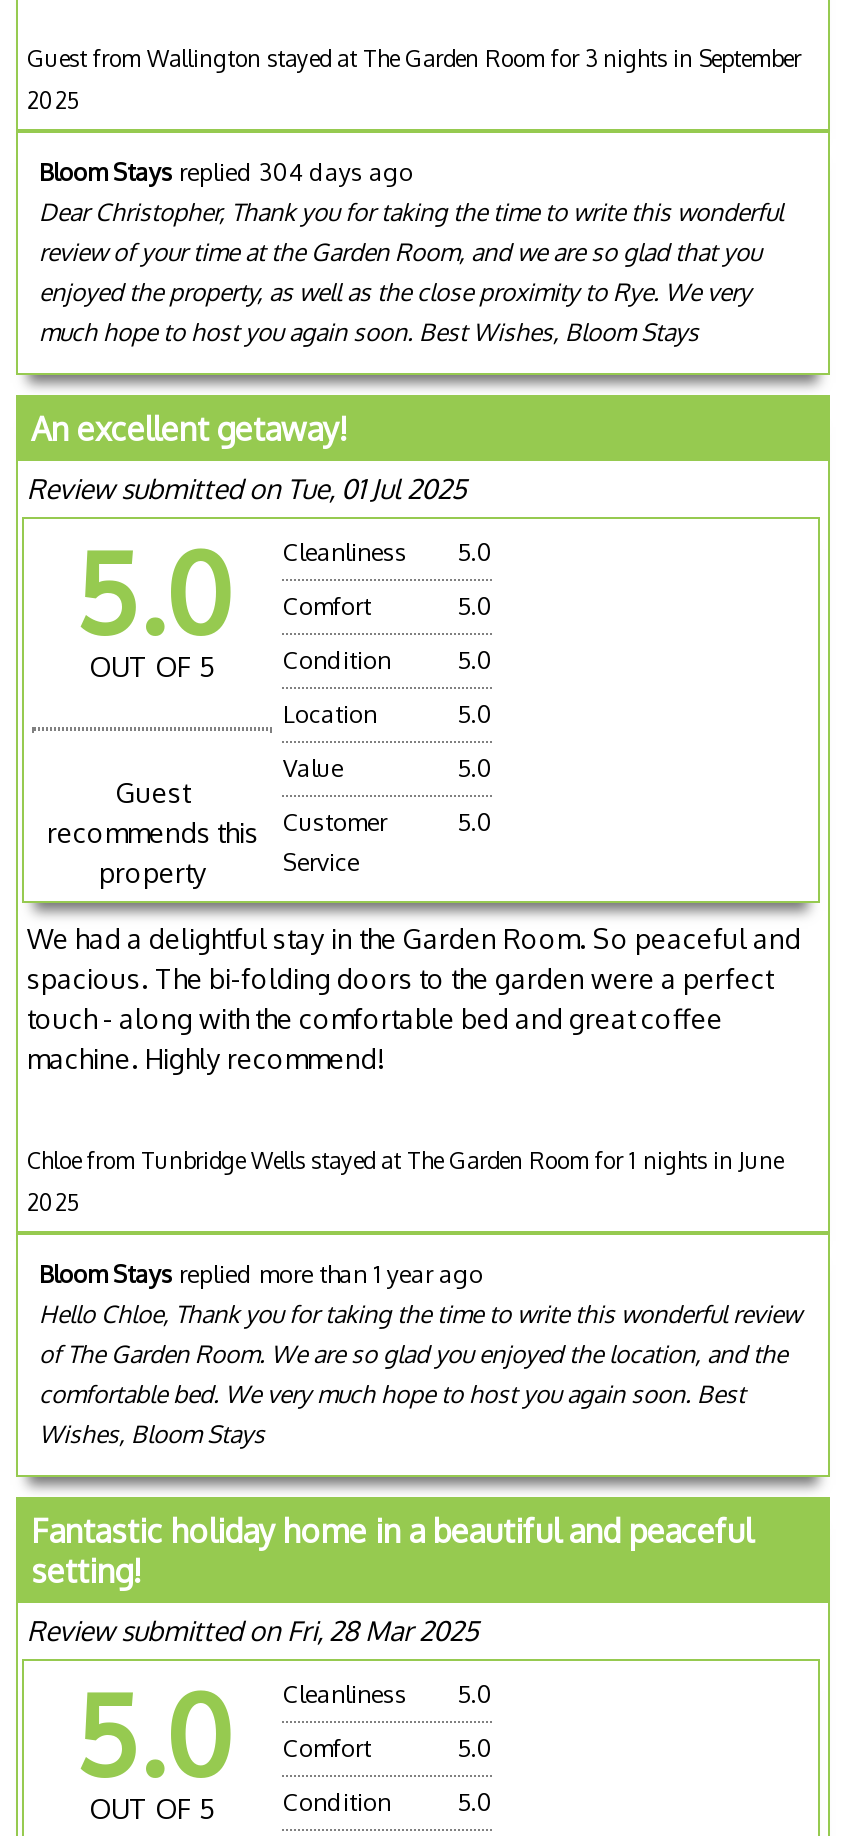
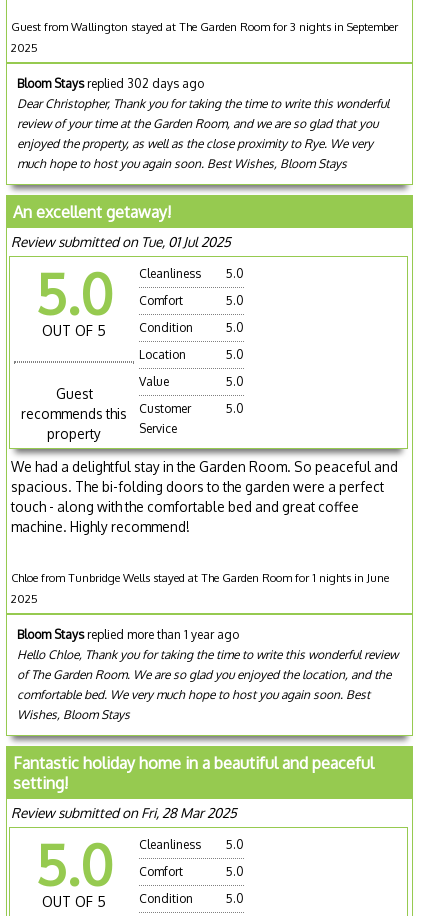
[39,156,413,186] Bloom Stays replied 304 days ago -> [17,75,204,90] Bloom Stays replied 302 days ago

